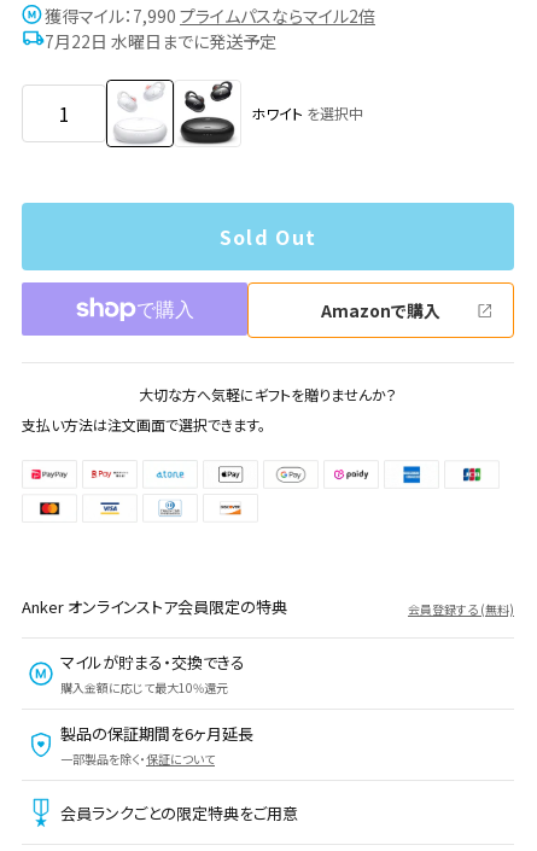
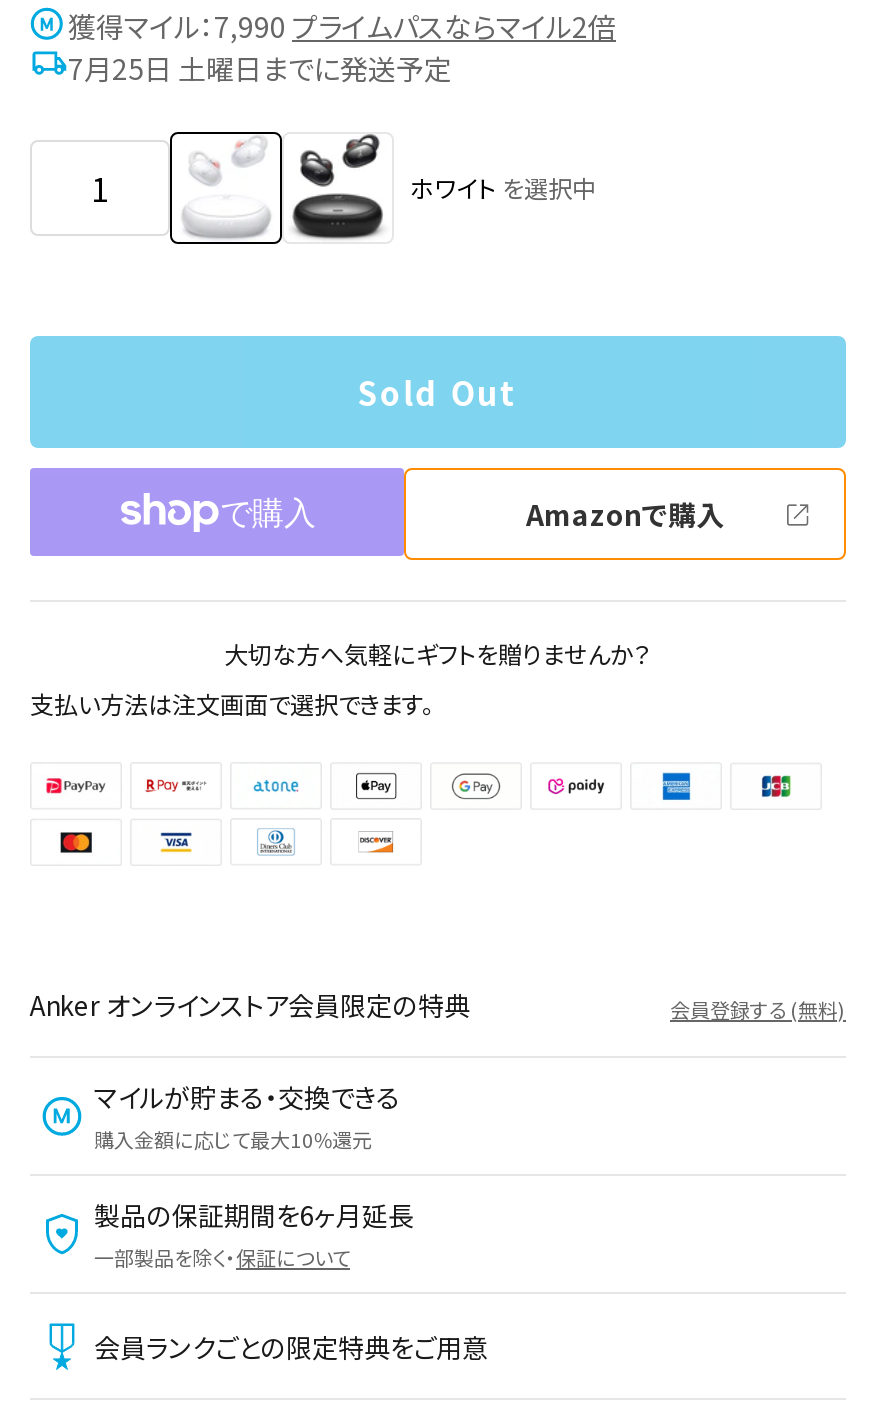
[45,29,276,53] 7月22日 水曜日までに発送予定 -> [68,48,452,88] 7月25日 土曜日までに発送予定

